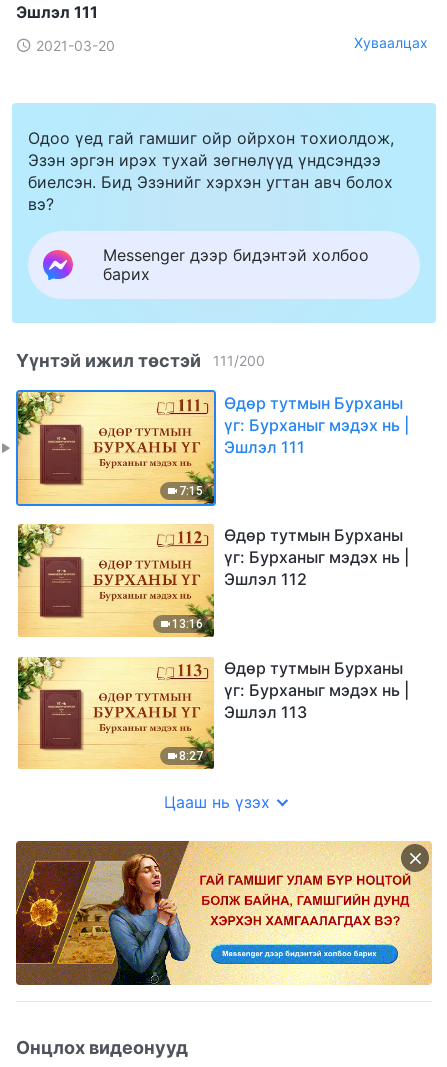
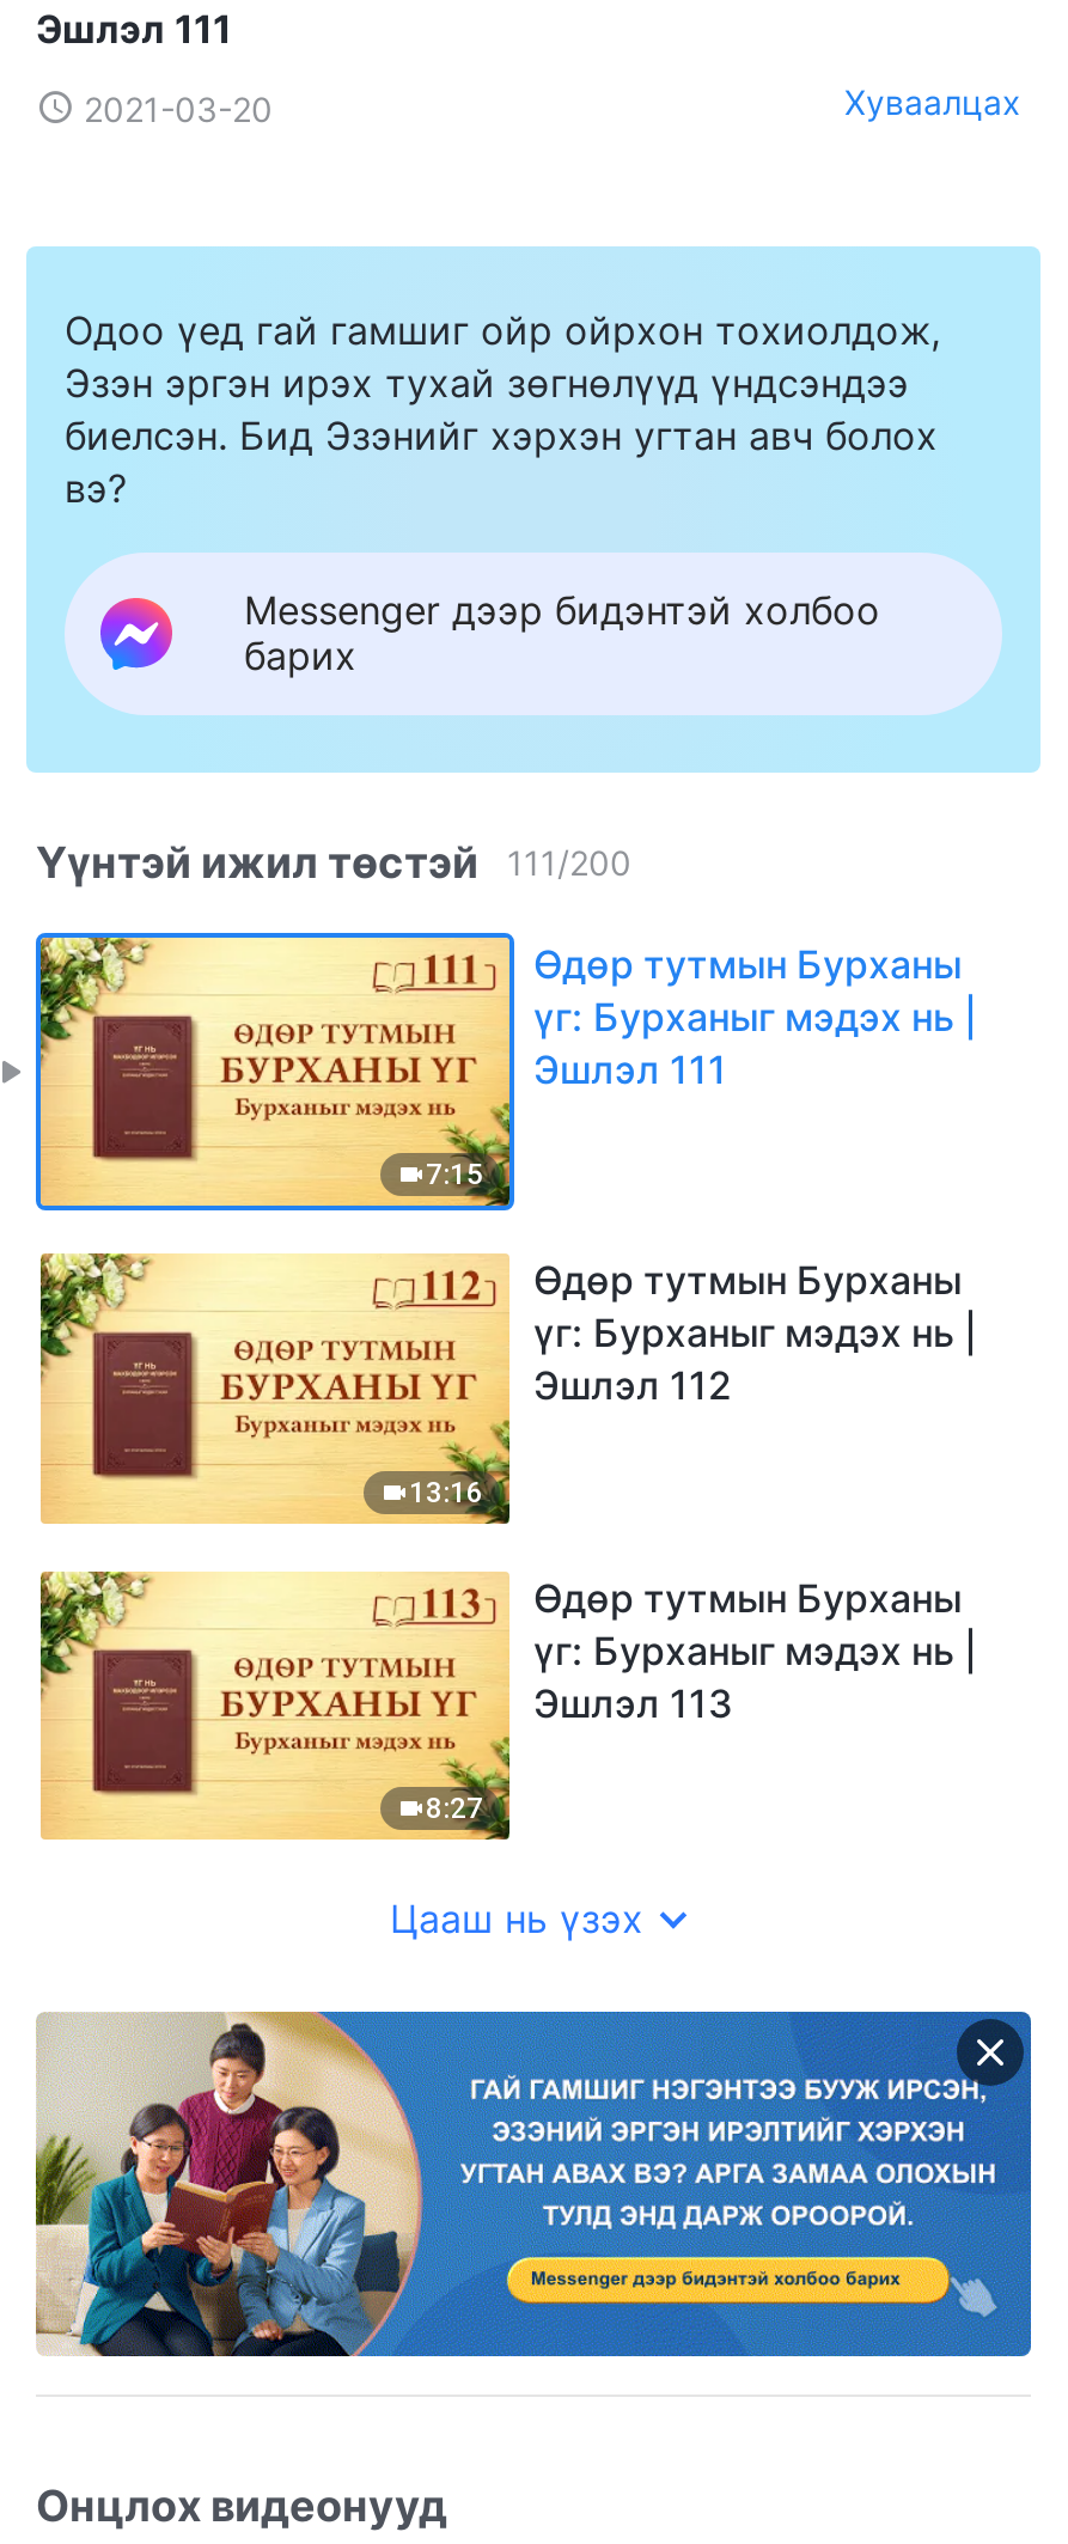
[15,840,433,986] [image] -> [33,2009,1033,2359] [image]

